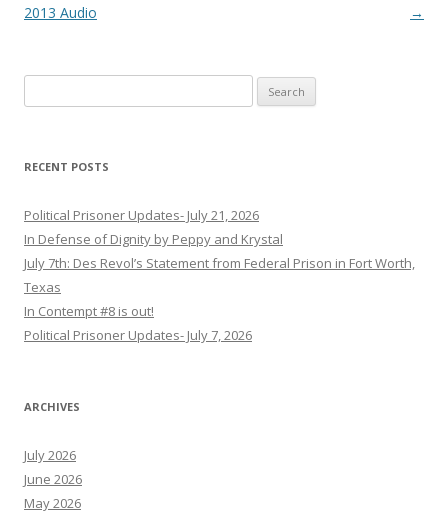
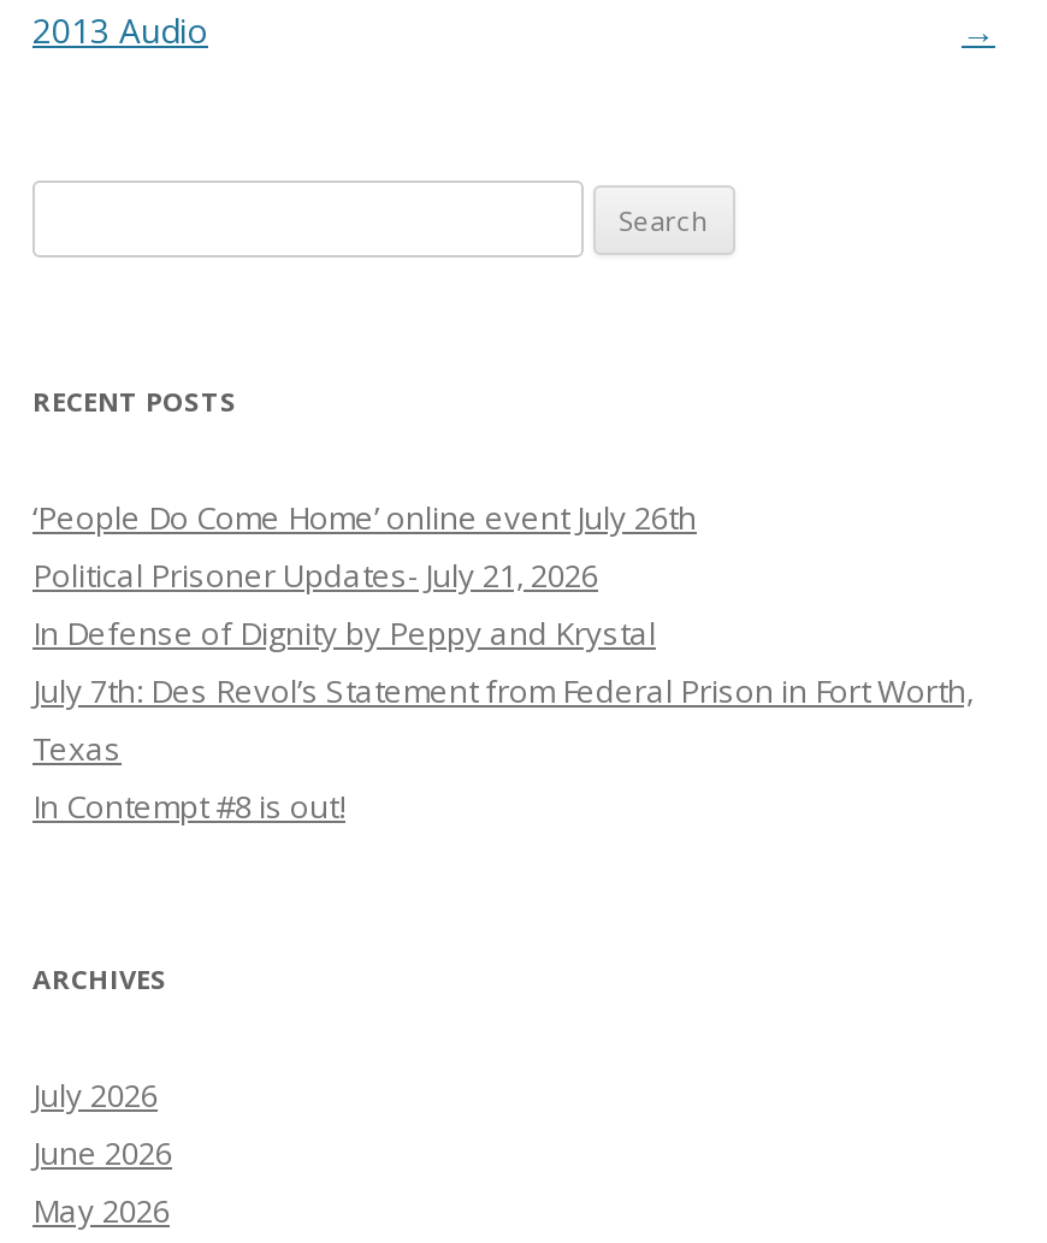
none -> [32,496,697,539] ‘People Do Come Home’ online event July 26th
moved [24,206,415,320] -> [32,554,974,828]: Political Prisoner Updates- July 21, 2026 | In Defense of Dignity by Peppy and Krystal | July 7th: Des Revol’s Statement from Federal Prison in Fort Worth, | Texas | In Contempt #8 is out!
[24,326,252,344] Political Prisoner Updates- July 7, 2026 -> none

